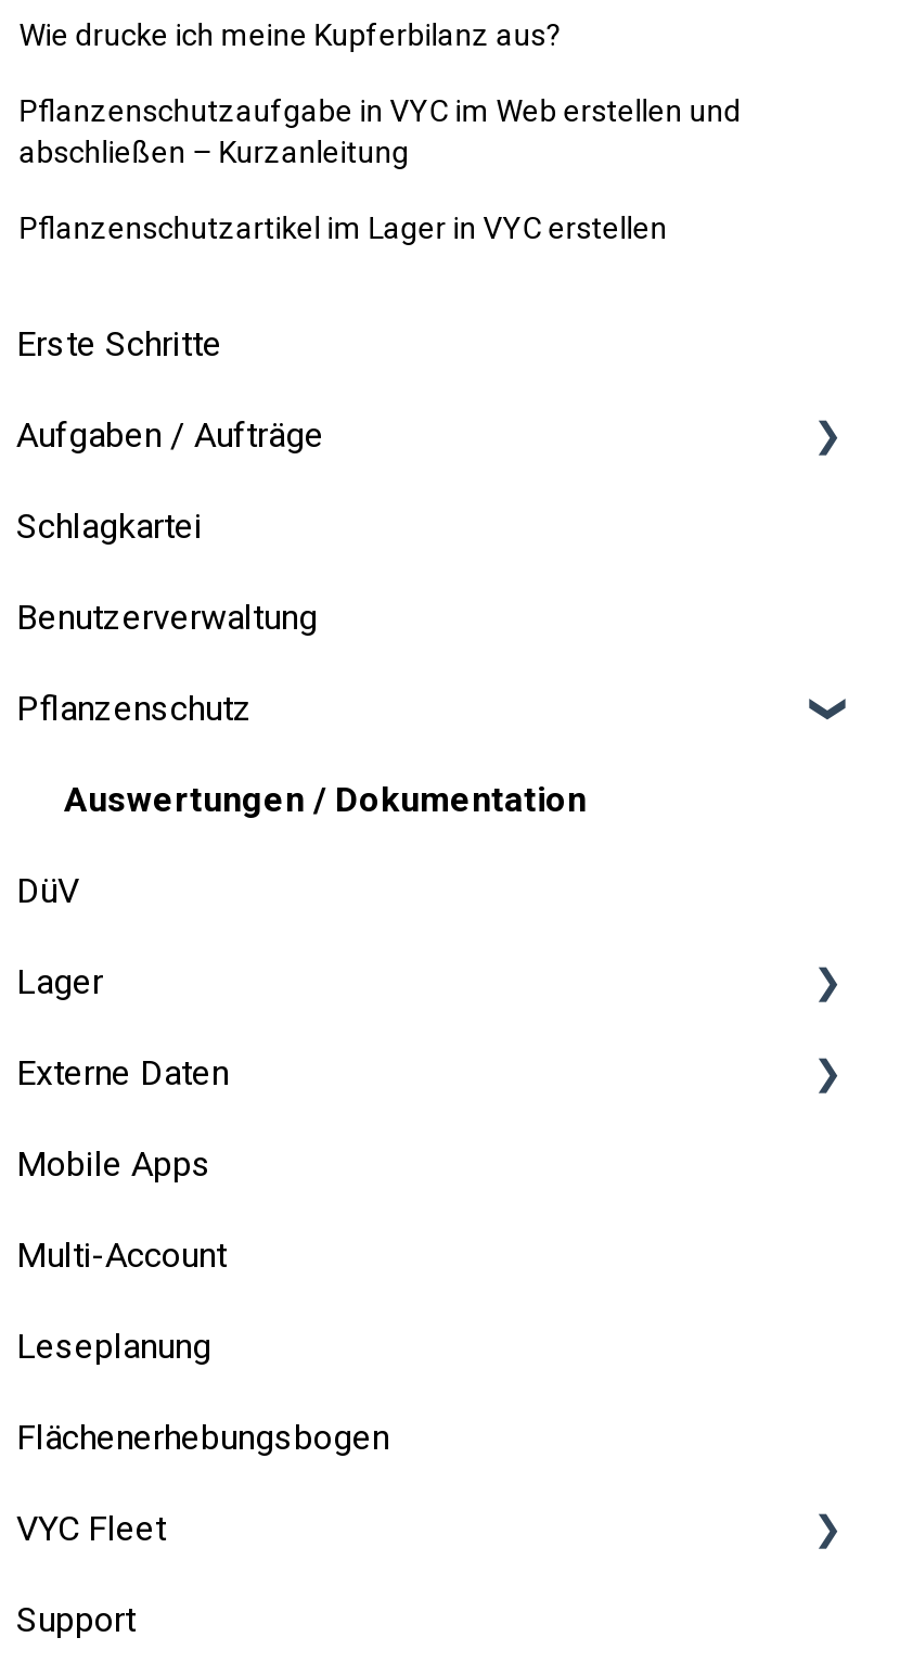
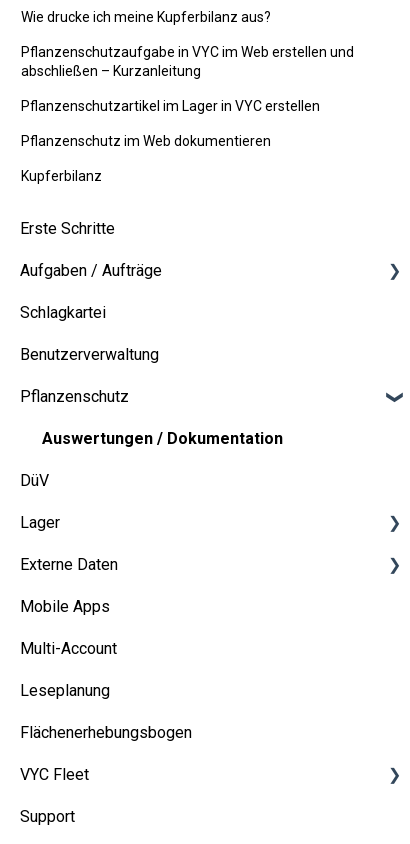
none -> [21,132,271,183] Pflanzenschutz im Web dokumentieren | Kupferbilanz

